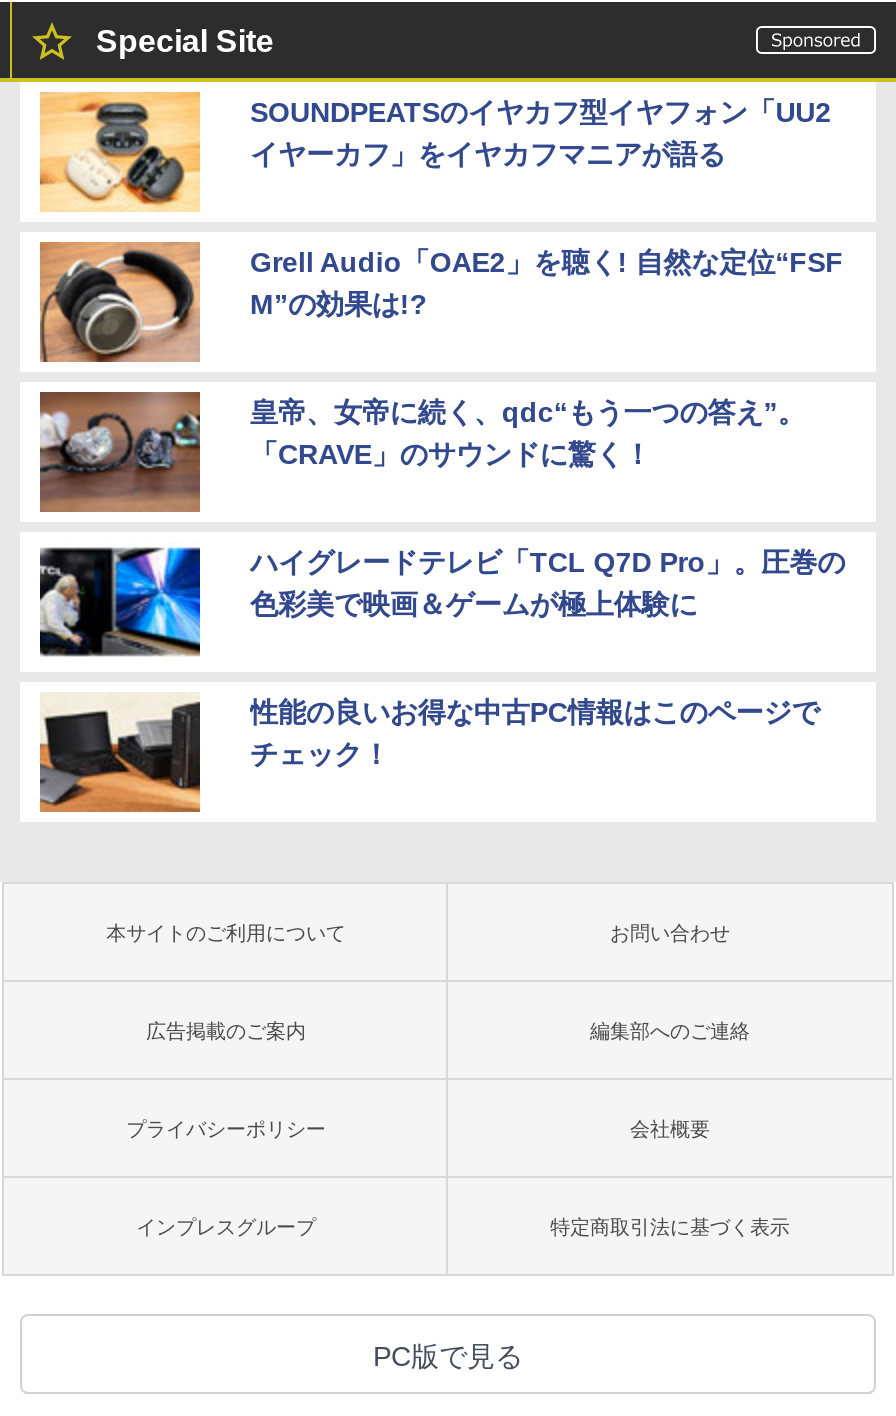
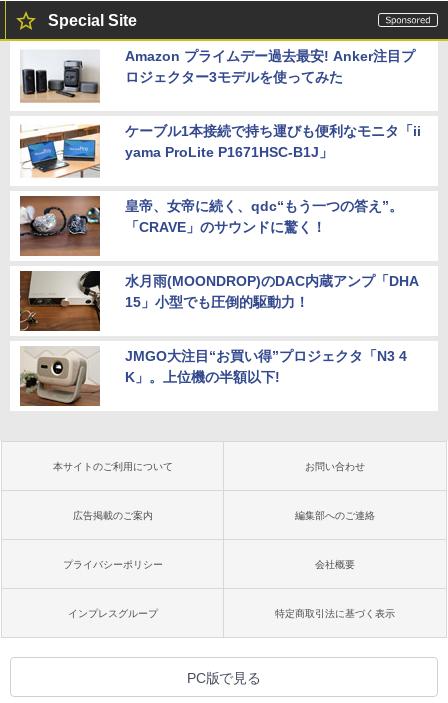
[38,90,831,214] [image] | SOUNDPEATSのイヤカフ型イヤフォン「UU2 | イヤーカフ」をイヤカフマニアが語る -> [20,46,415,106] [image] | Amazon プライムデー過去最安! Anker注目プ | ロジェクター3モデルを使ってみた
[38,240,843,364] [image] | Grell Audio「OAE2」を聴く! 自然な定位“FSF | M”の効果は!? -> [19,121,421,181] [image] | ケーブル1本接続で持ち運びも便利なモニタ「ii | yama ProLite P1671HSC-B1J」
[38,542,845,662] [image] | ハイグレードテレビ「TCL Q7D Pro」。圧巻の | 色彩美で映画＆ゲームが極上体験に -> [19,270,419,332] [image] | 水月雨(MOONDROP)のDAC内蔵アンプ「DHA | 15」小型でも圧倒的駆動力！
[38,696,819,814] [image] | 性能の良いお得な中古PC情報はこのページで | チェック！ -> [19,347,407,407] [image] | JMGO大注目“お買い得”プロジェクタ「N3 4 | K」。上位機の半額以下!

